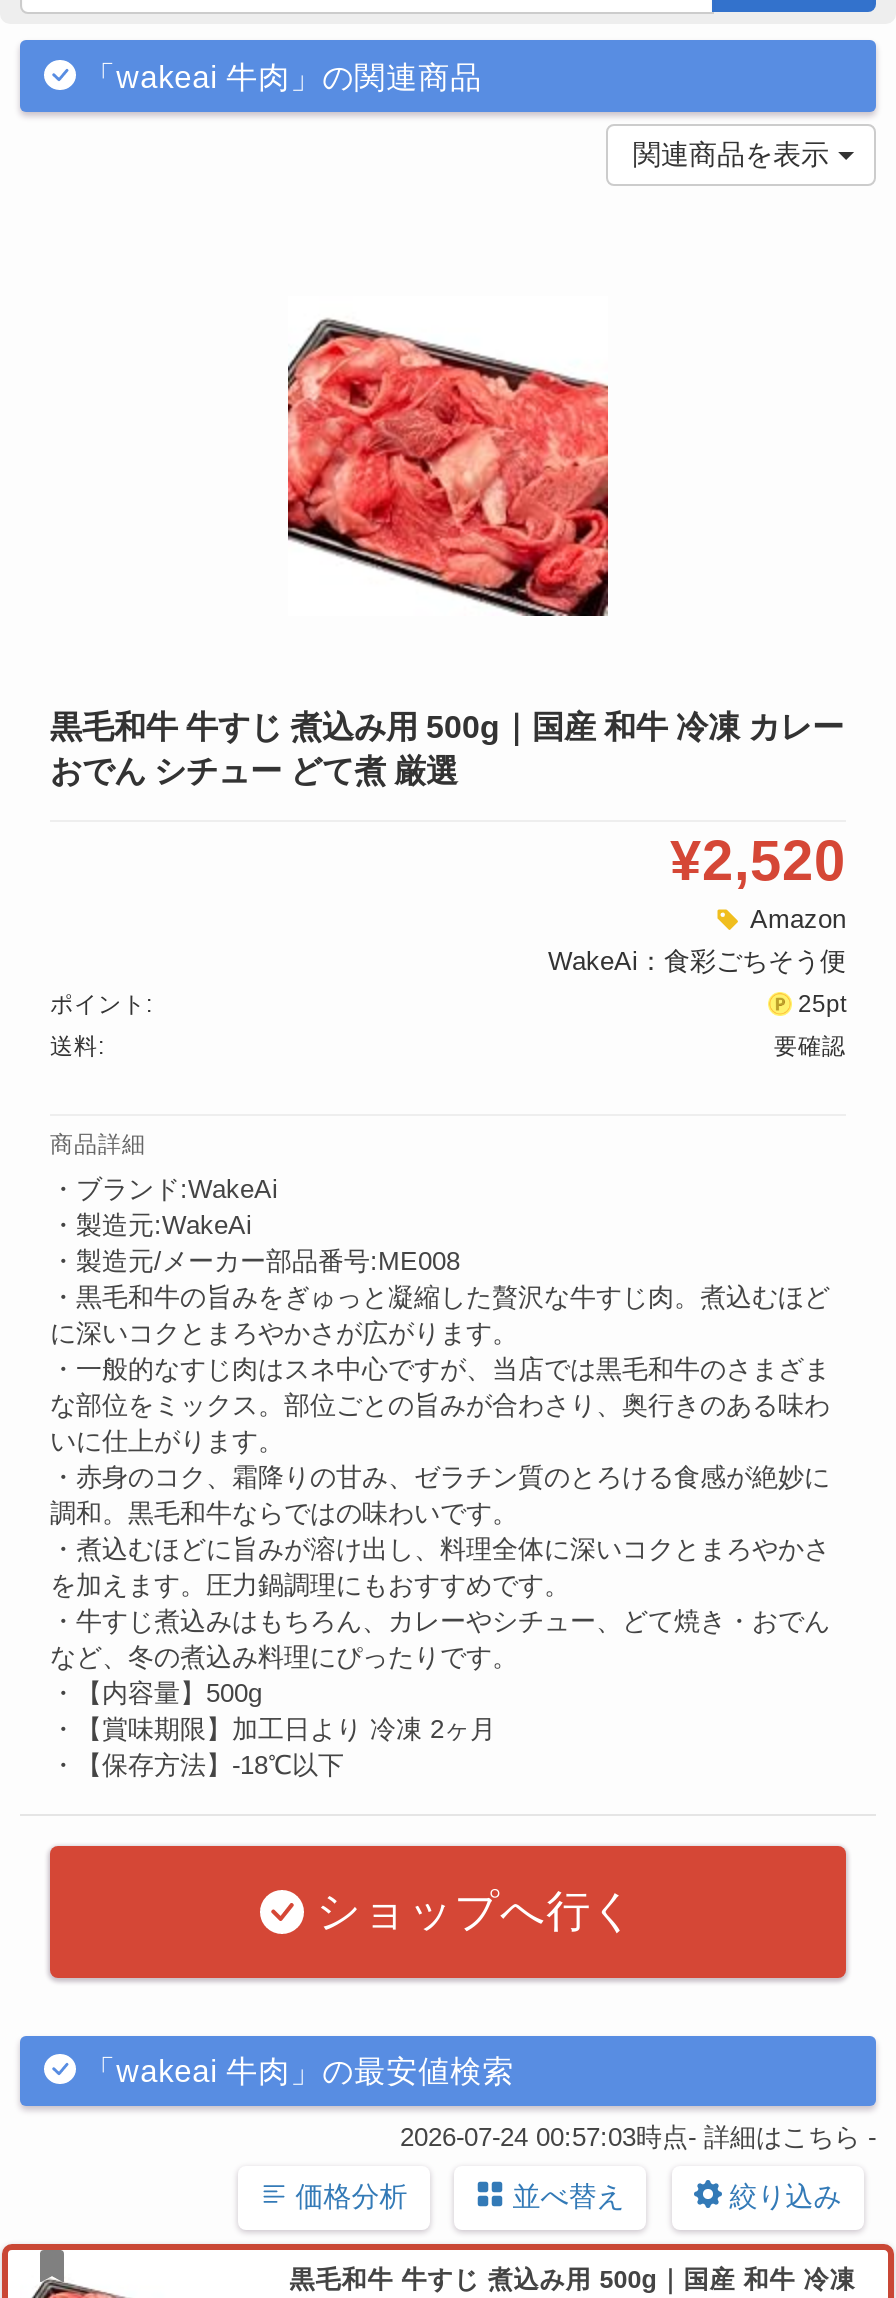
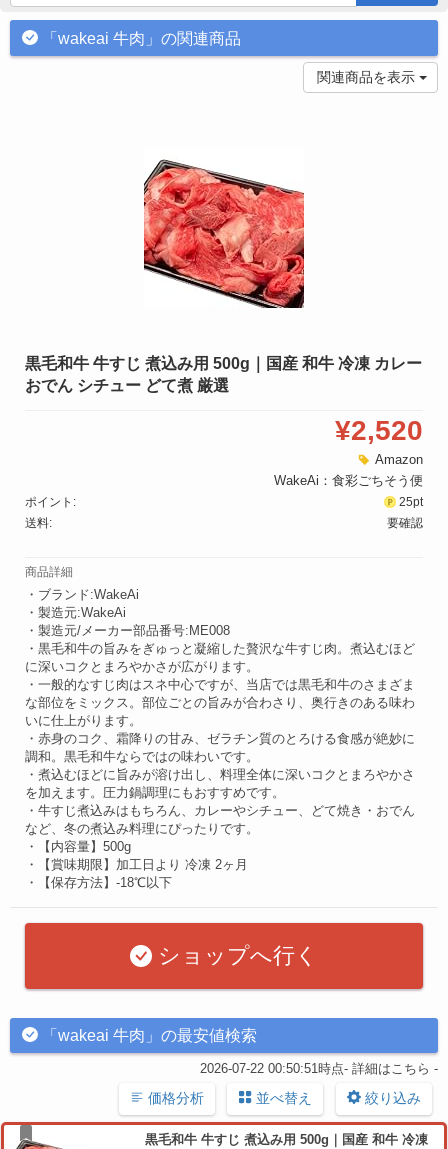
[400,2123,876,2153] 2026-07-24 00:57:03時点- 詳細はこちら - -> [200,1061,438,1076] 2026-07-22 00:50:51時点- 詳細はこちら -

